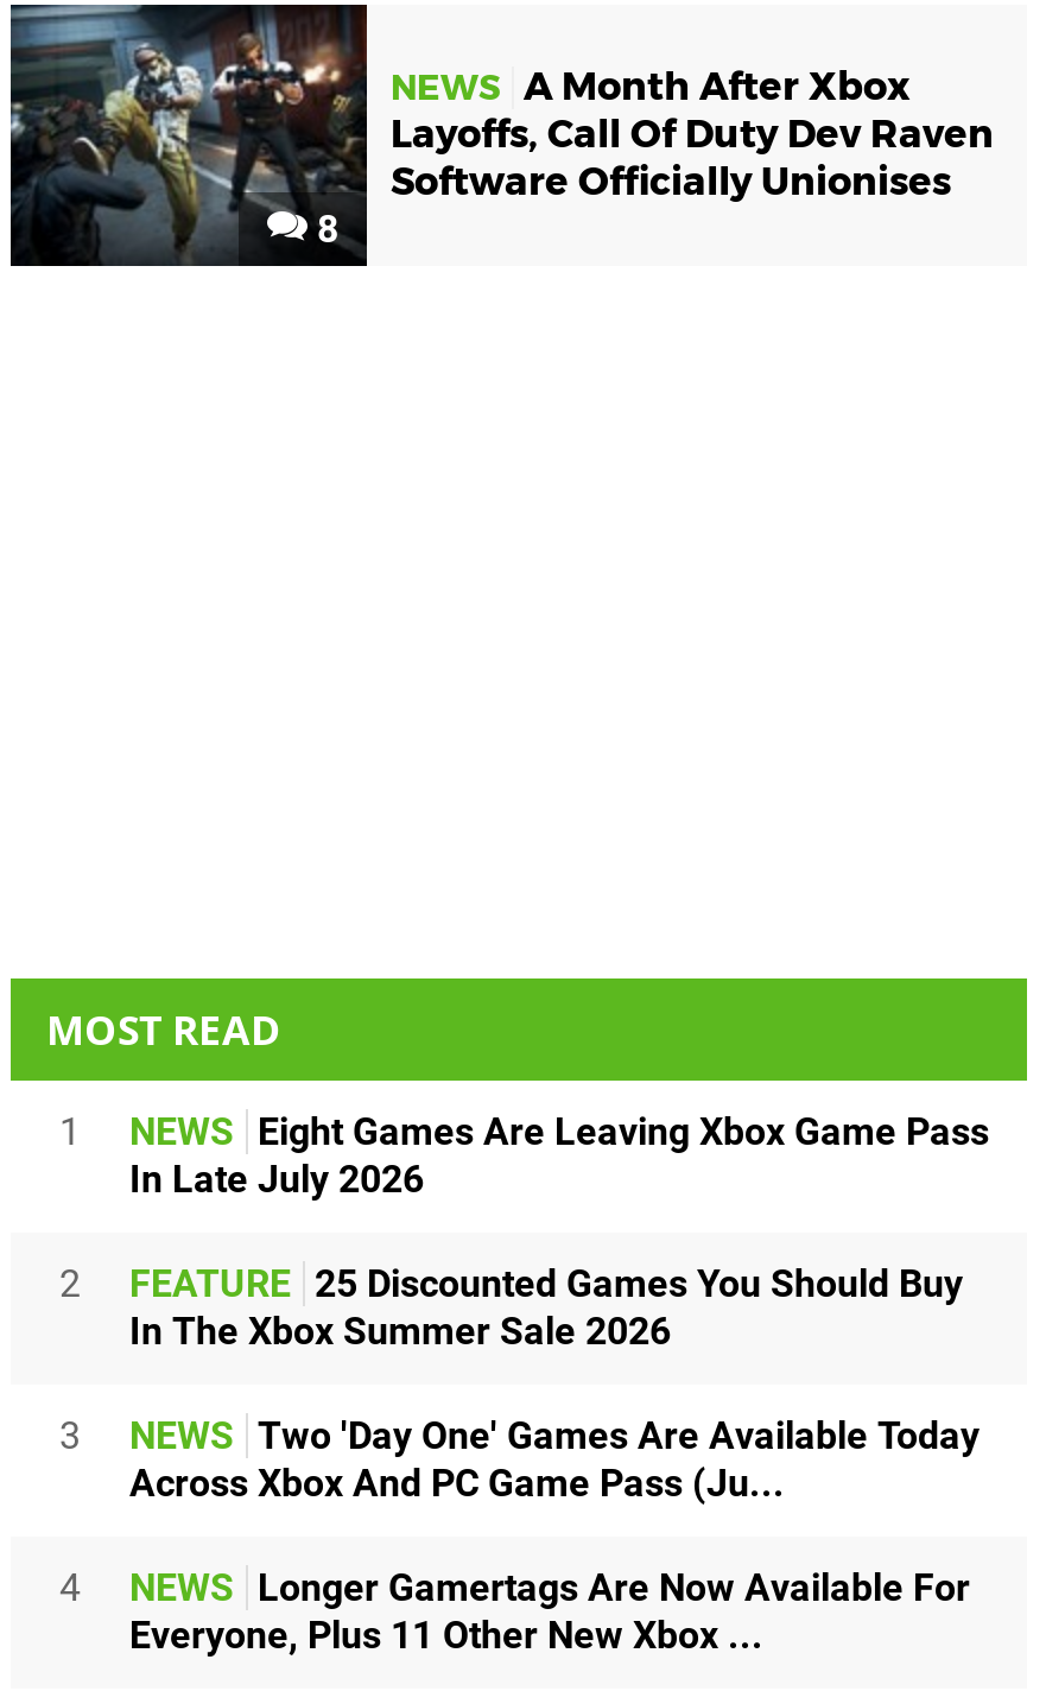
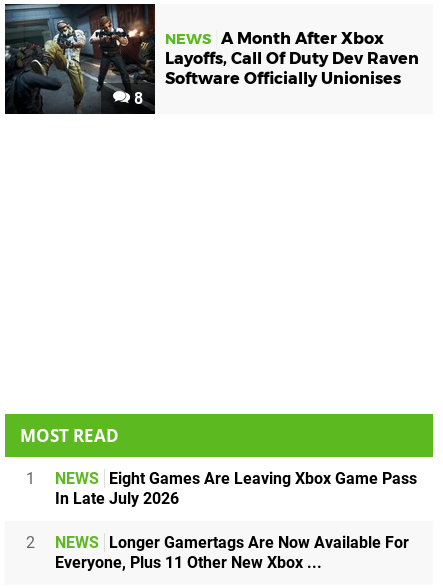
[59,1260,980,1609] FEATURE 25 Discounted Games You Should Buy | In The Xbox Summer Sale 2026 | 3 | NEWS Two 'Day One' Games Are Available Today | Across Xbox And PC Game Pass (Ju... | 4 -> none

